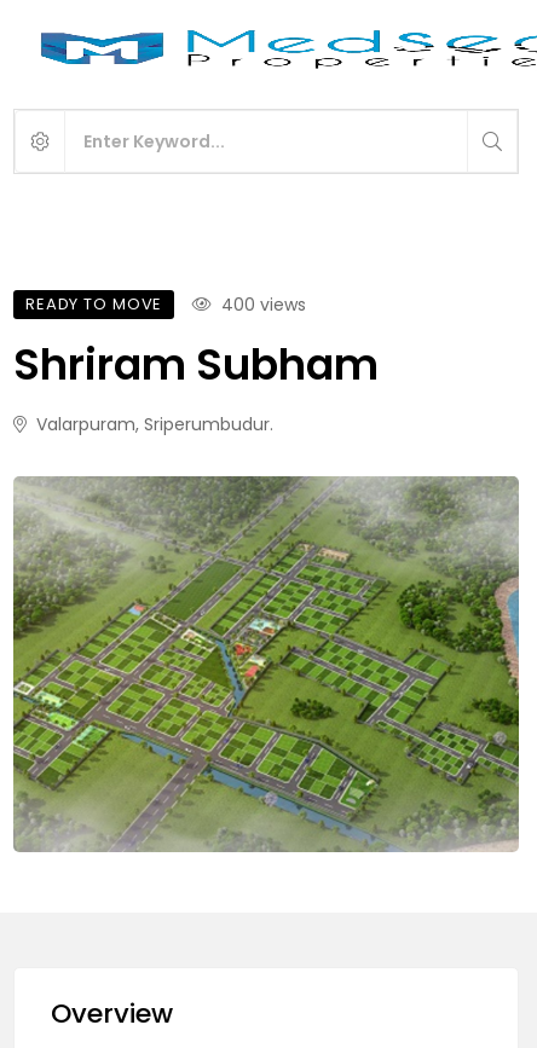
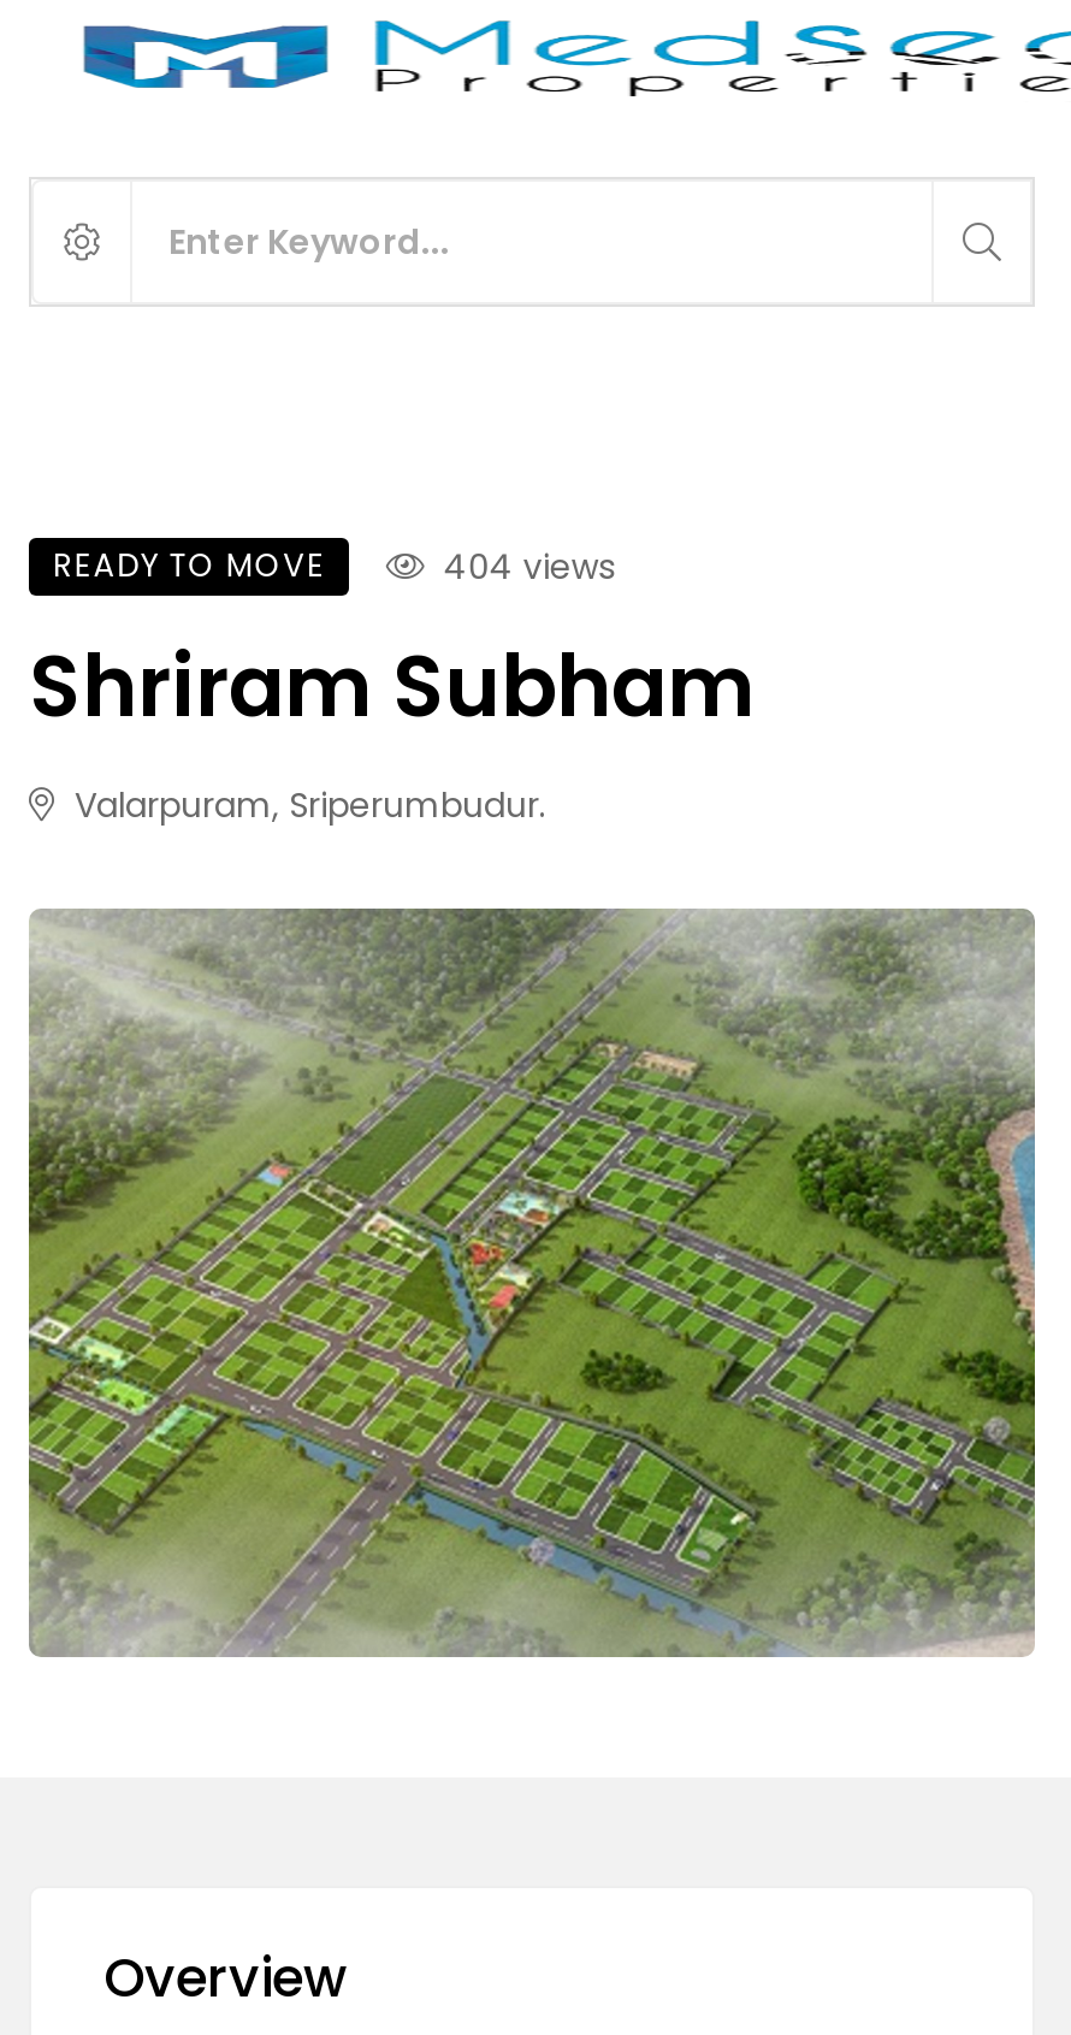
[222,293,306,317] 400 views -> [444,543,614,591] 404 views

